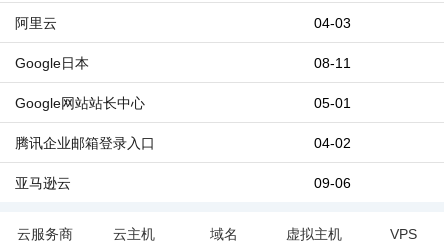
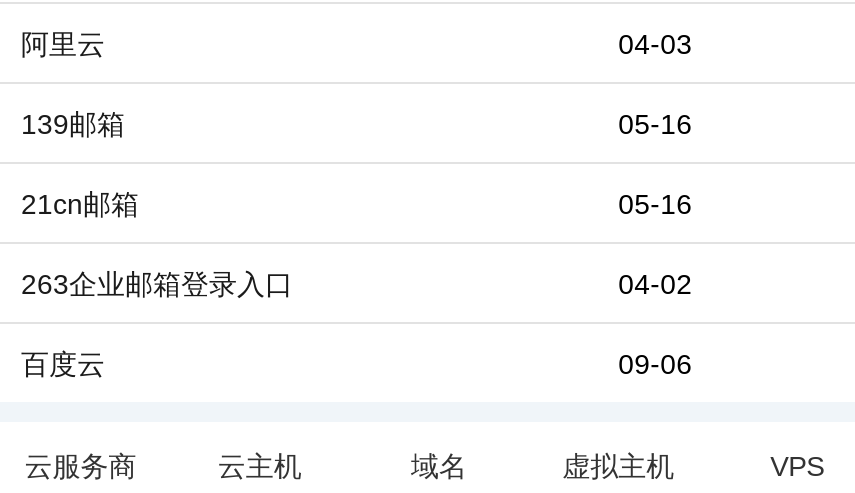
[15,55,351,71] 08-11 | Google日本 -> [21,108,692,140] 05-16 | 139邮箱
[15,95,351,111] 05-01 | Google网站站长中心 -> [21,188,692,220] 05-16 | 21cn邮箱
[15,135,155,151] 腾讯企业邮箱登录入口 -> [21,268,293,300] 263企业邮箱登录入口
[15,175,71,191] 亚马逊云 -> [21,348,105,380] 百度云

